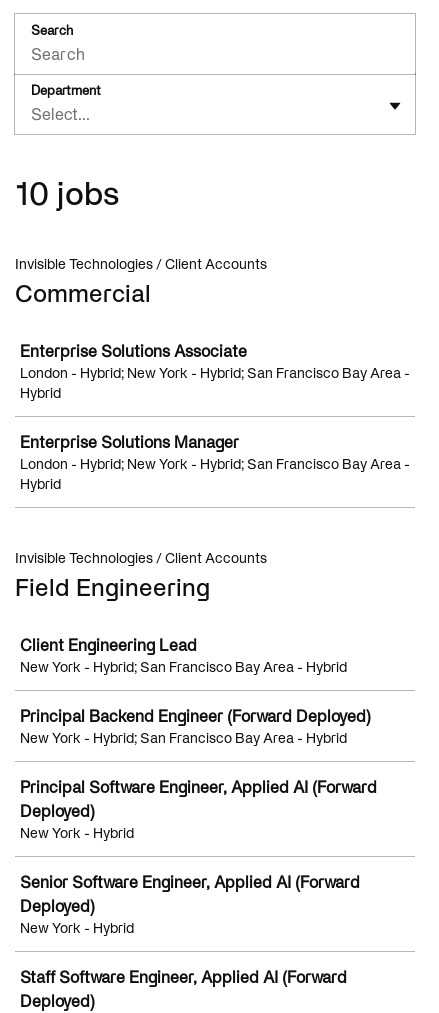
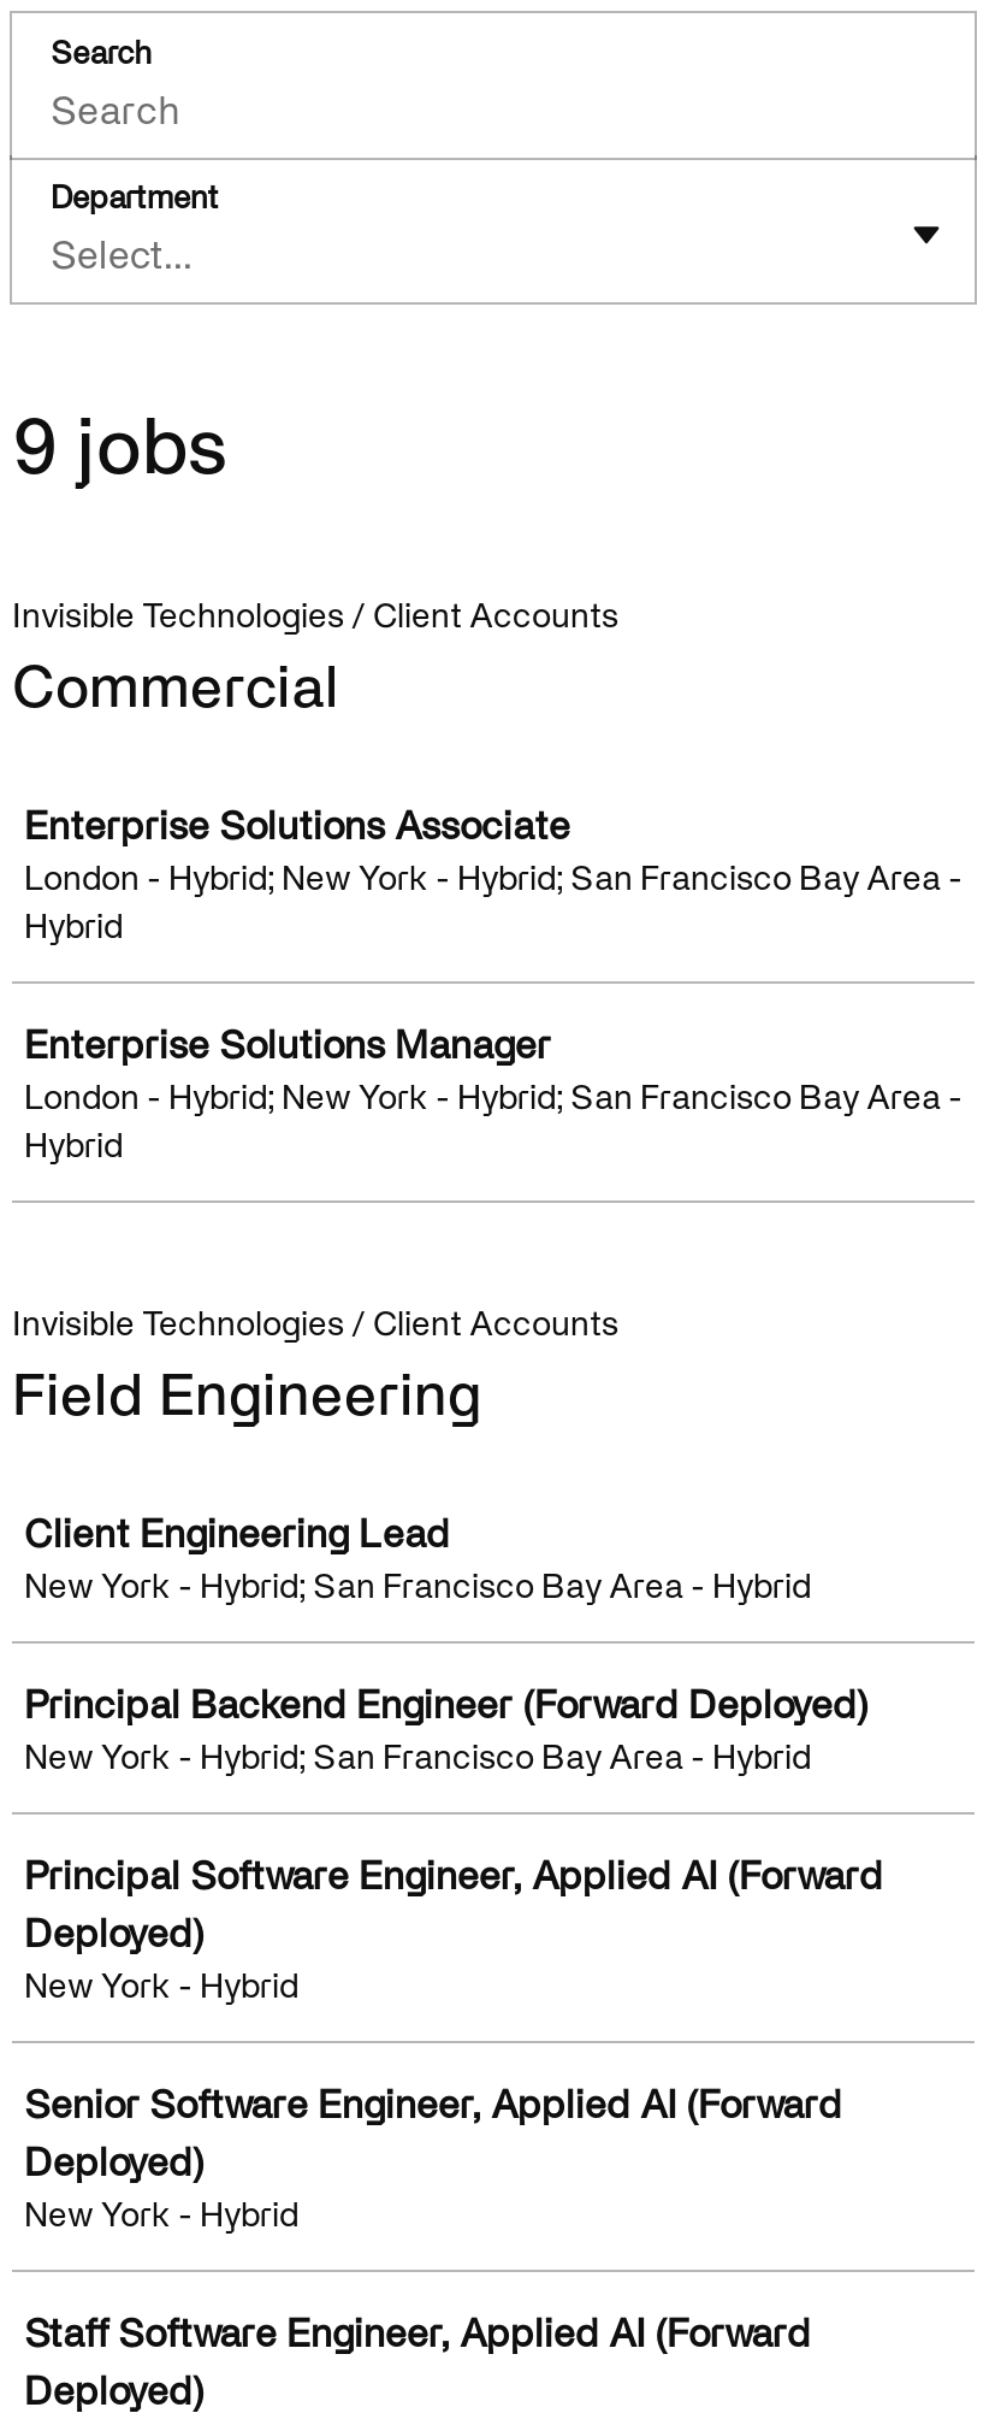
[15,176,119,211] 10 jobs -> [12,403,226,488] 9 jobs

